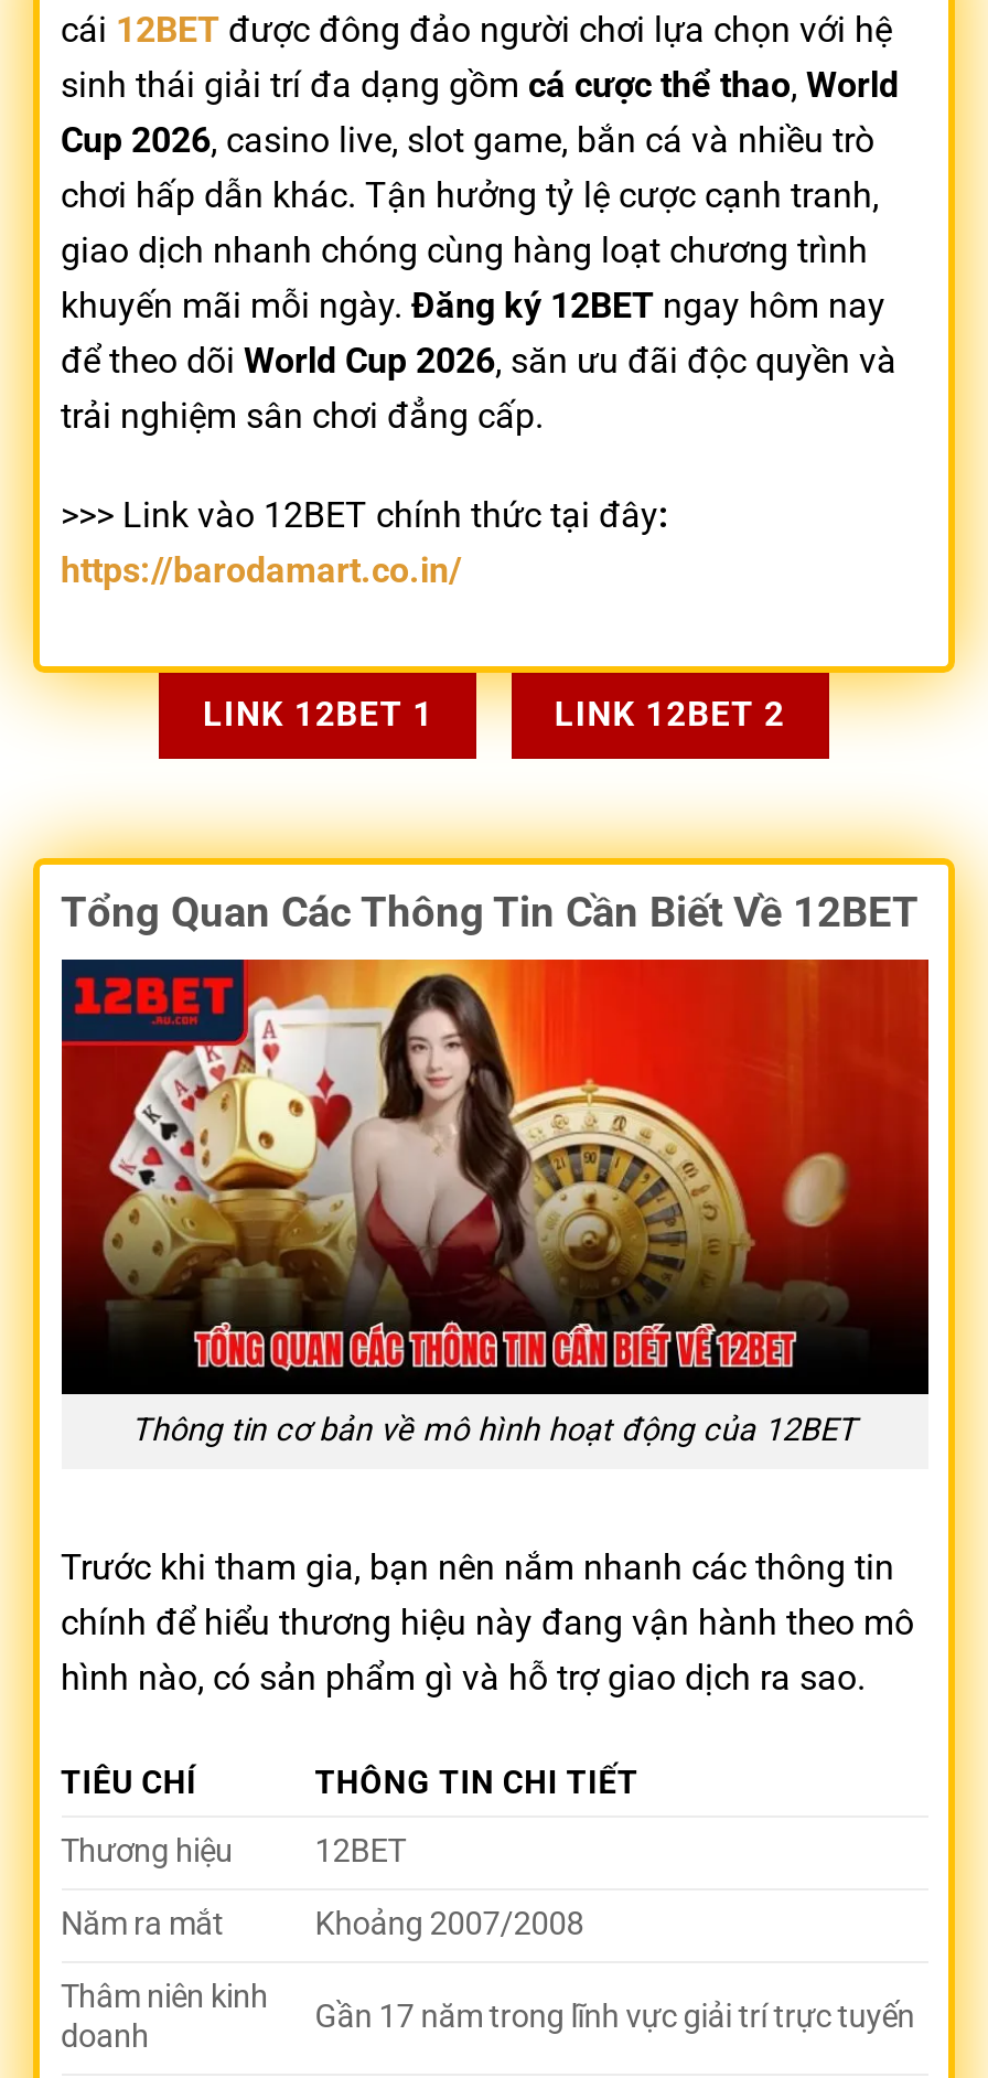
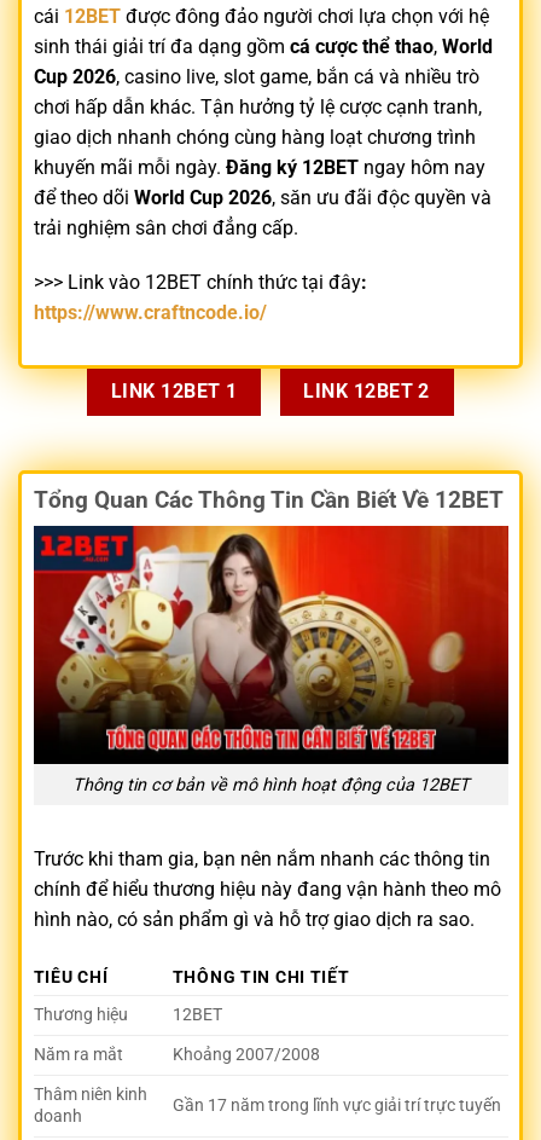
[61,550,462,592] https://barodamart.co.in/ -> [33,302,266,324] https://www.craftncode.io/

